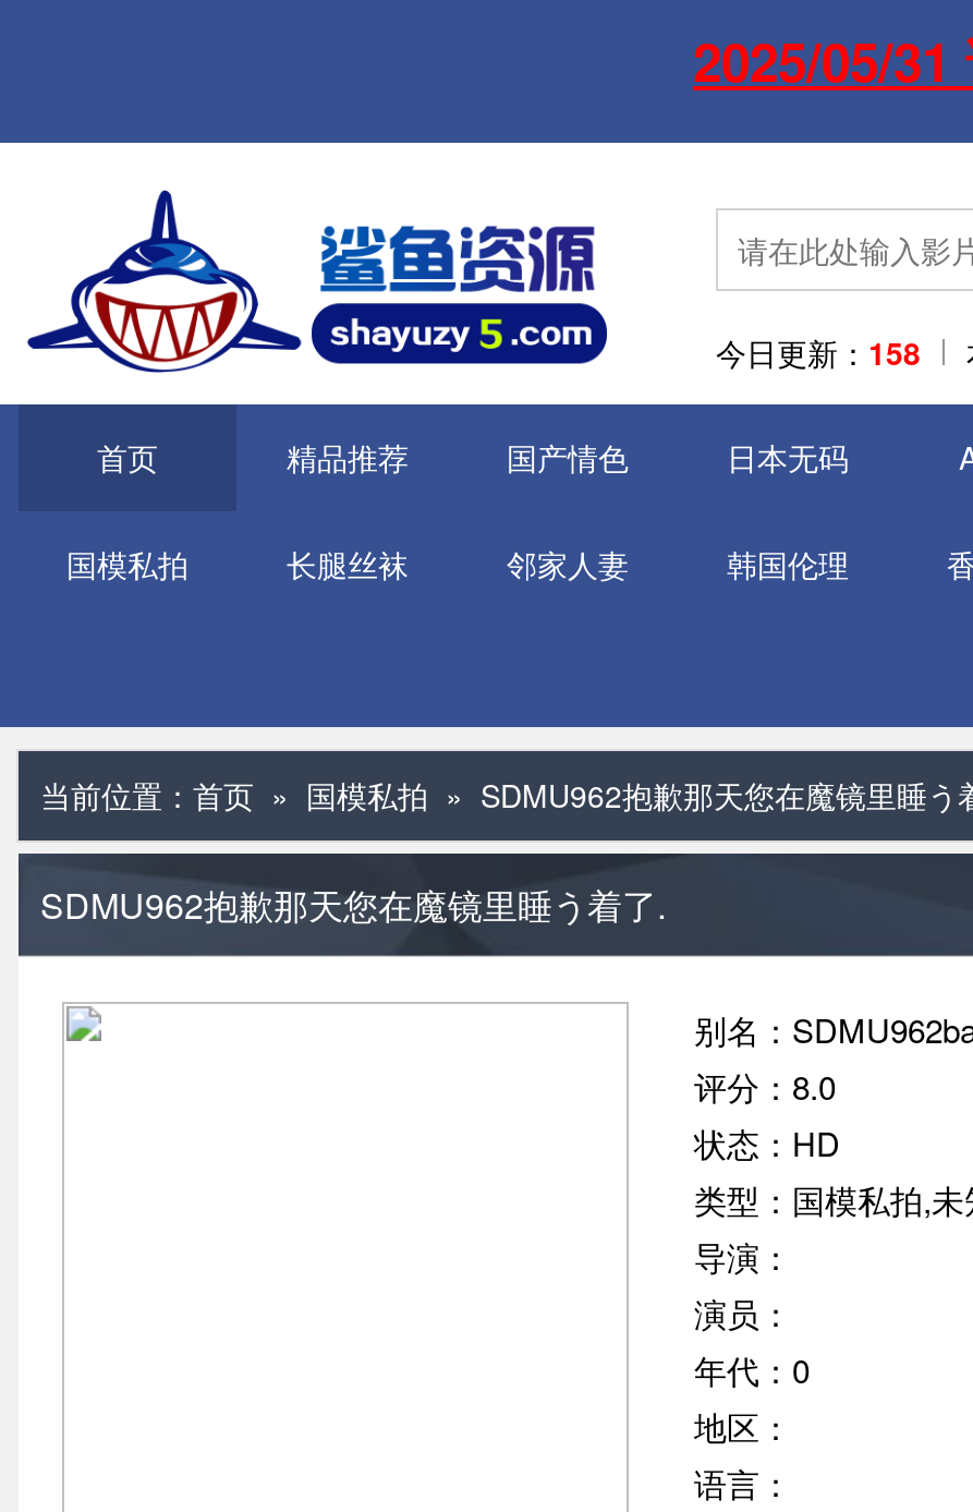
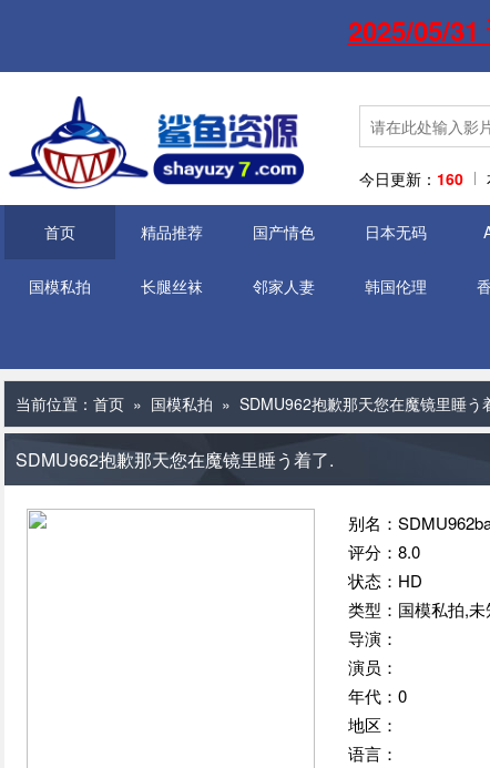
[716,330,921,374] 今日更新：158 -> [359,167,463,190] 今日更新：160

